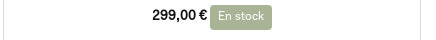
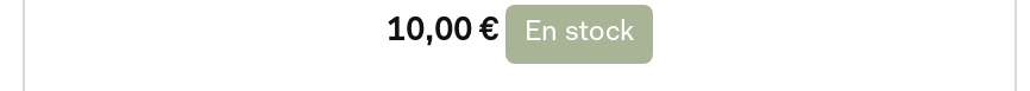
[152,10,264,23] 299,00 € En stock -> [387,16,634,47] 10,00 € En stock

